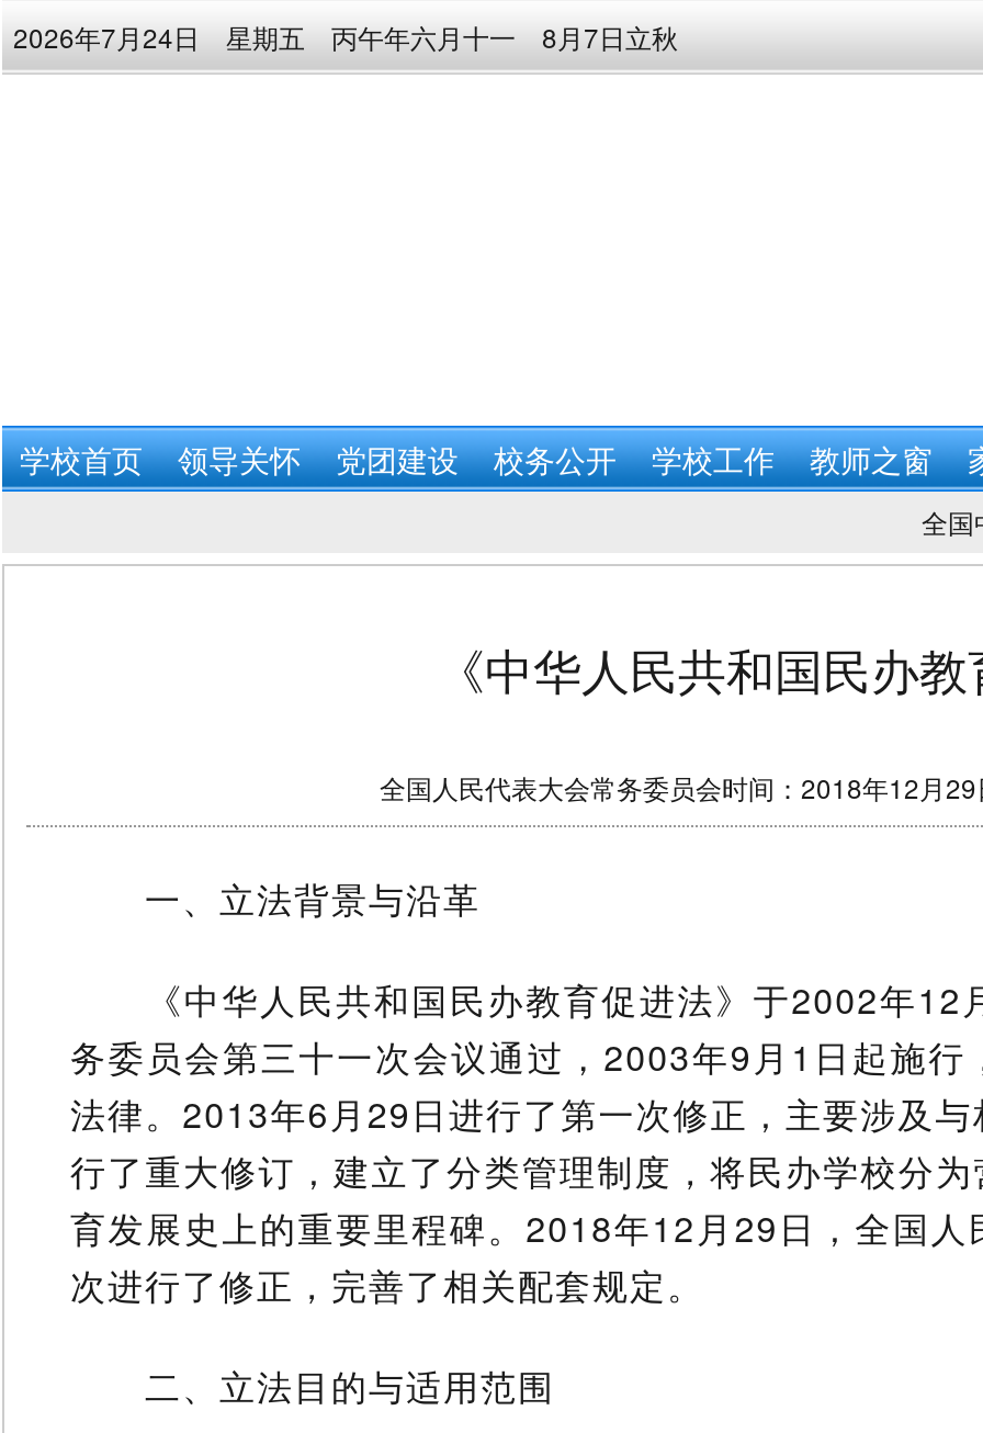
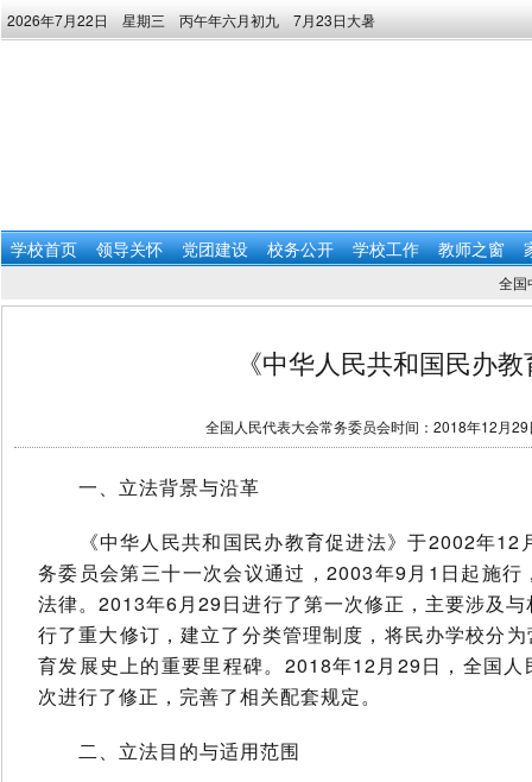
[13,18,678,55] 2026年7月24日 星期五 丙午年六月十一 8月7日立秋 -> [7,10,375,30] 2026年7月22日 星期三 丙午年六月初九 7月23日大暑

